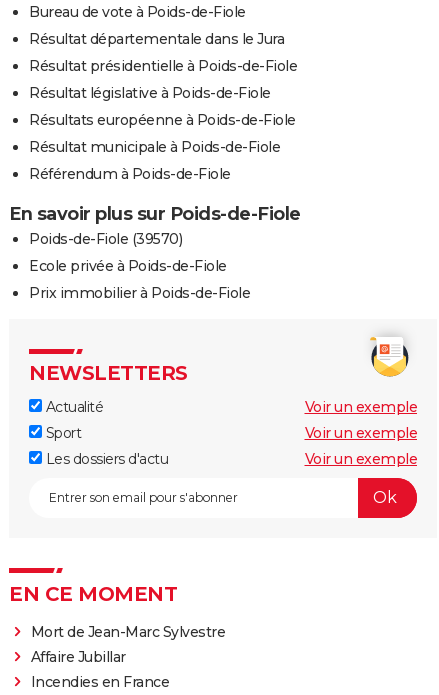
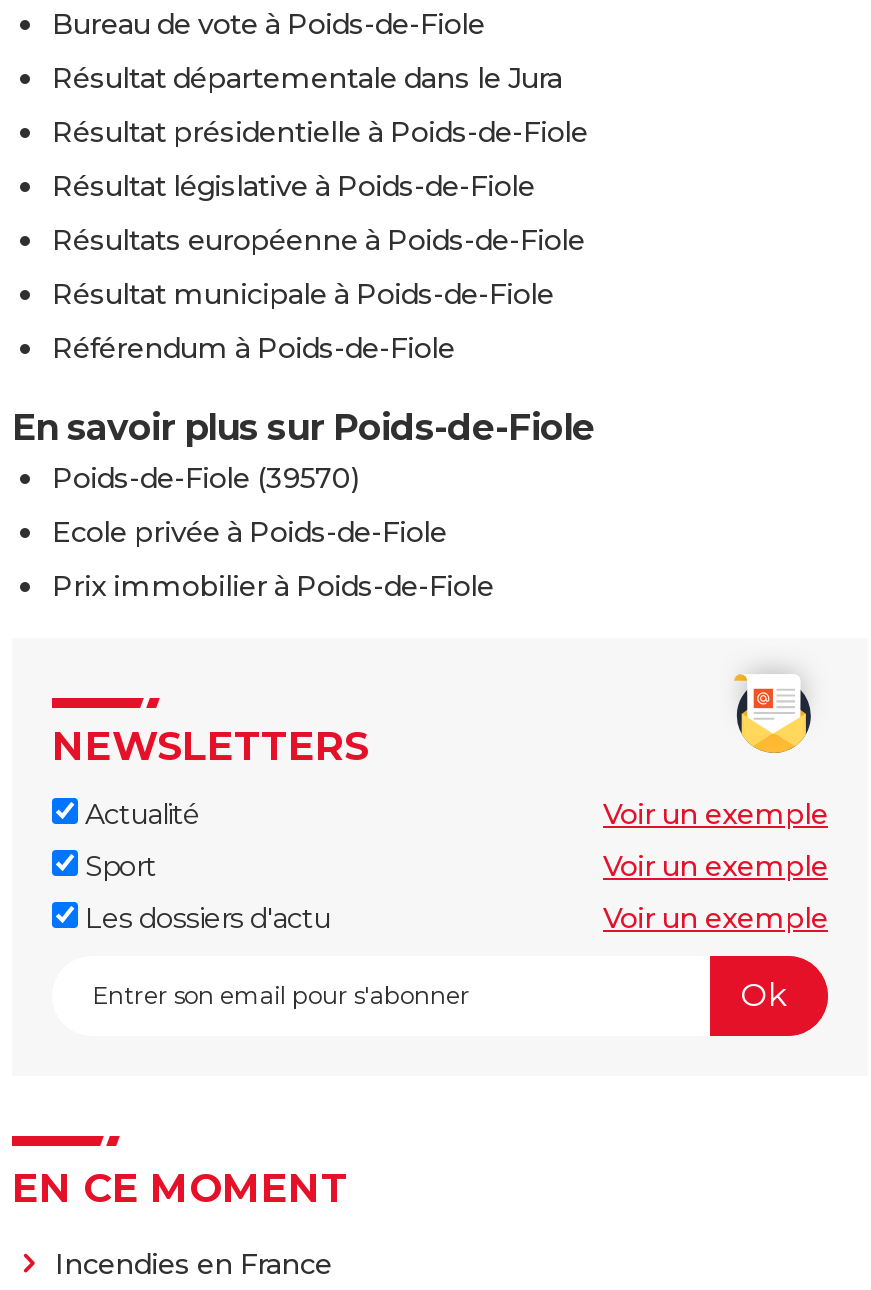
[30,622,225,665] Mort de Jean-Marc Sylvestre | Affaire Jubillar -> none

